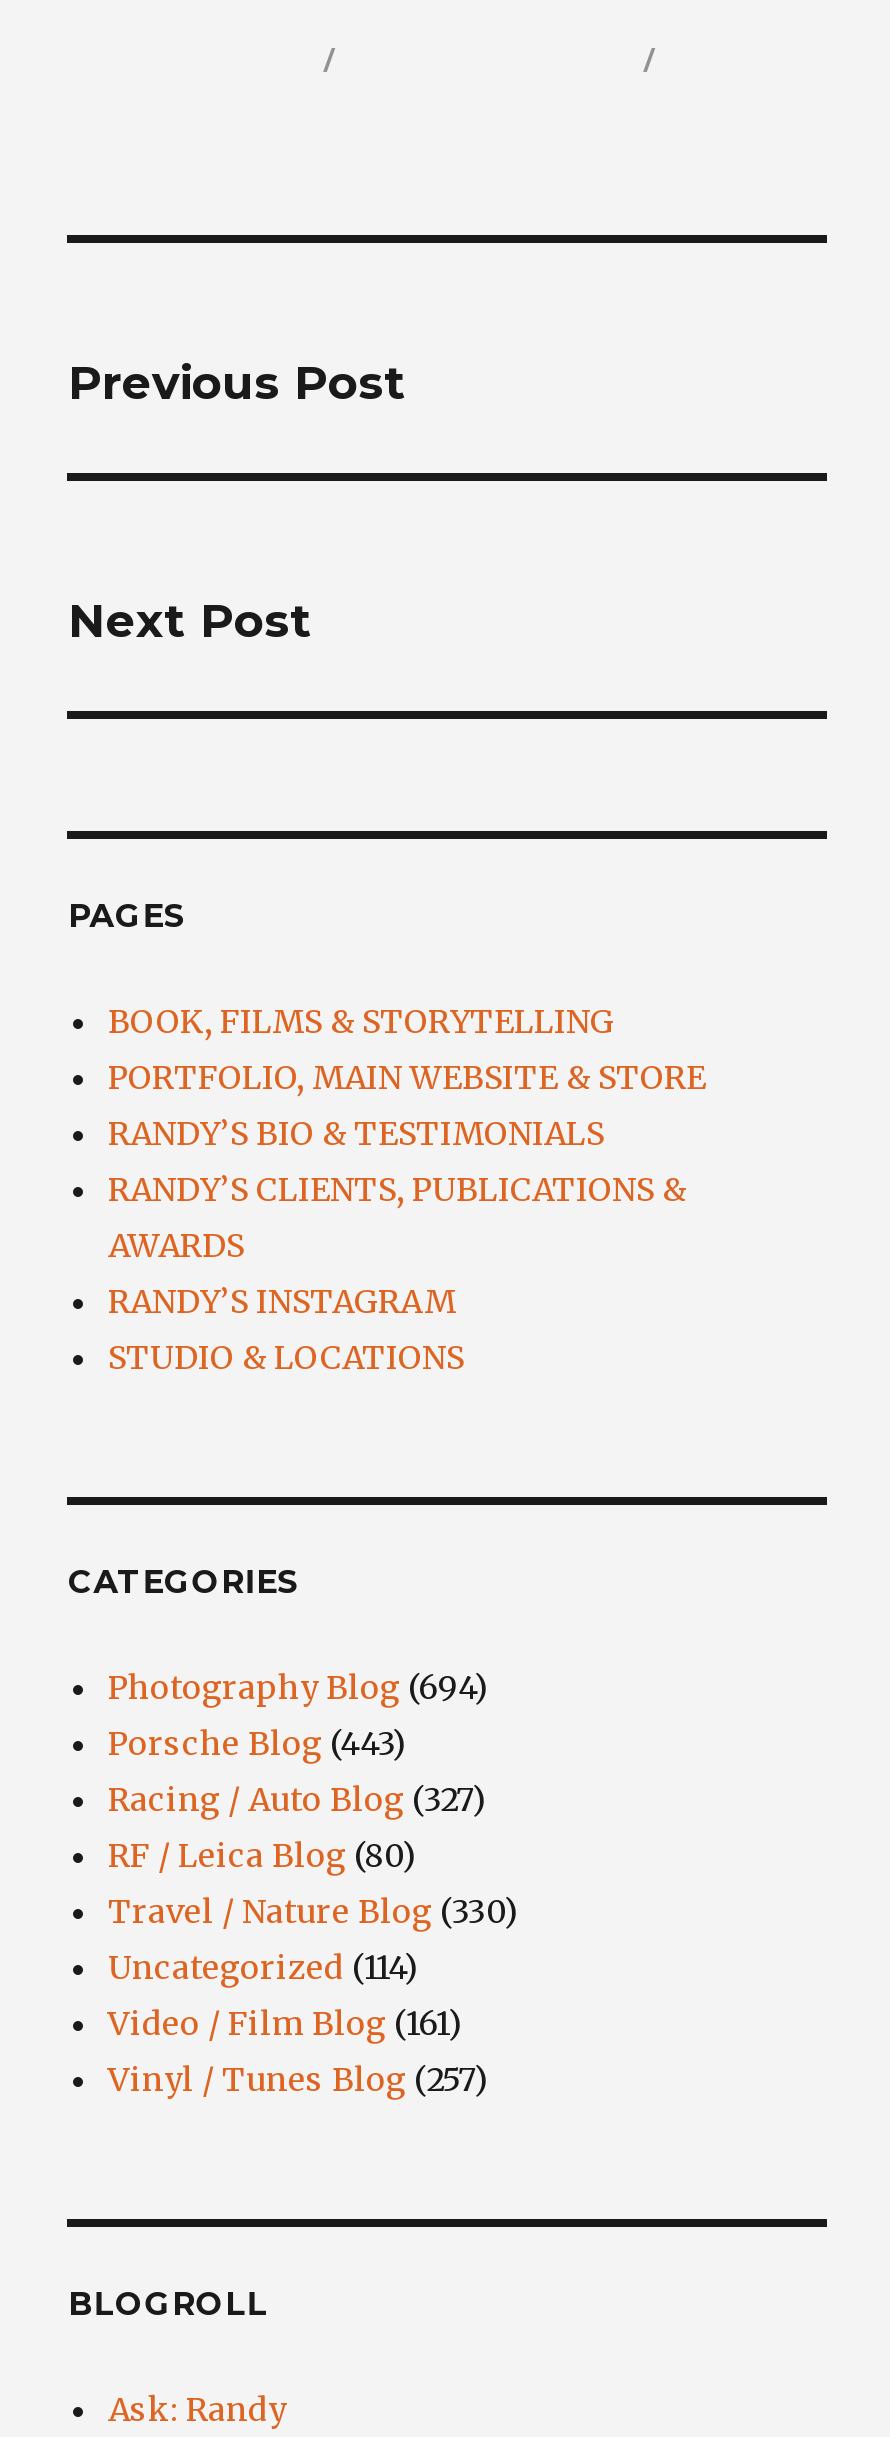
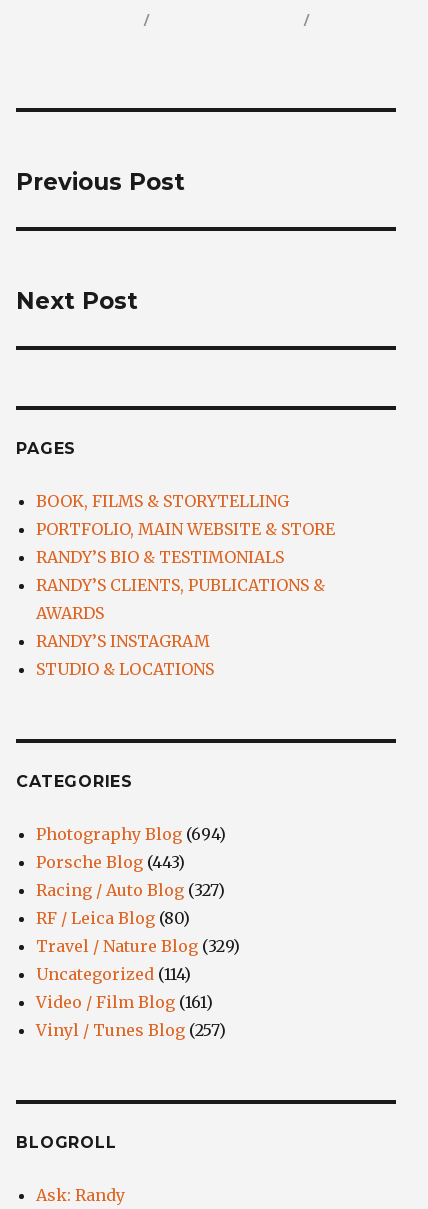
[108,1891,518,1931] Travel / Nature Blog (330) -> [36,936,240,956] Travel / Nature Blog (329)

